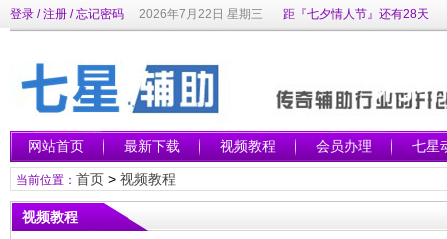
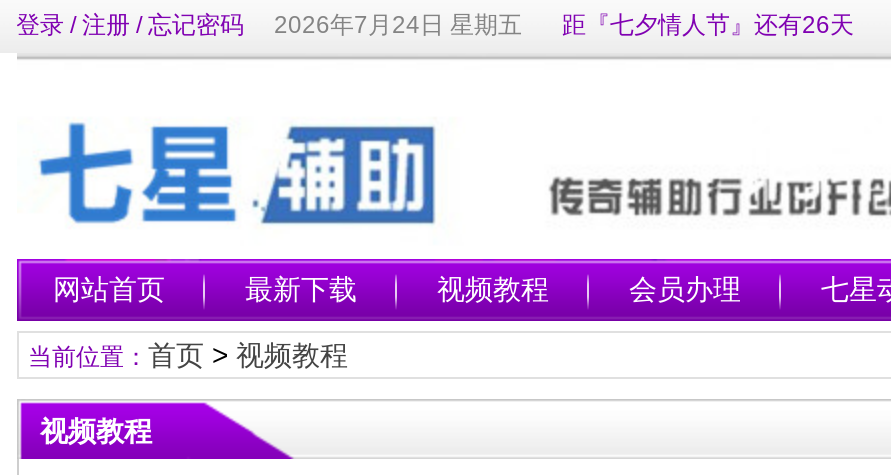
[138,7,262,21] 2026年7月22日 星期三 -> [274,11,522,39] 2026年7月24日 星期五
[282,7,428,21] 距『七夕情人节』还有28天 -> [562,11,854,39] 距『七夕情人节』还有26天

